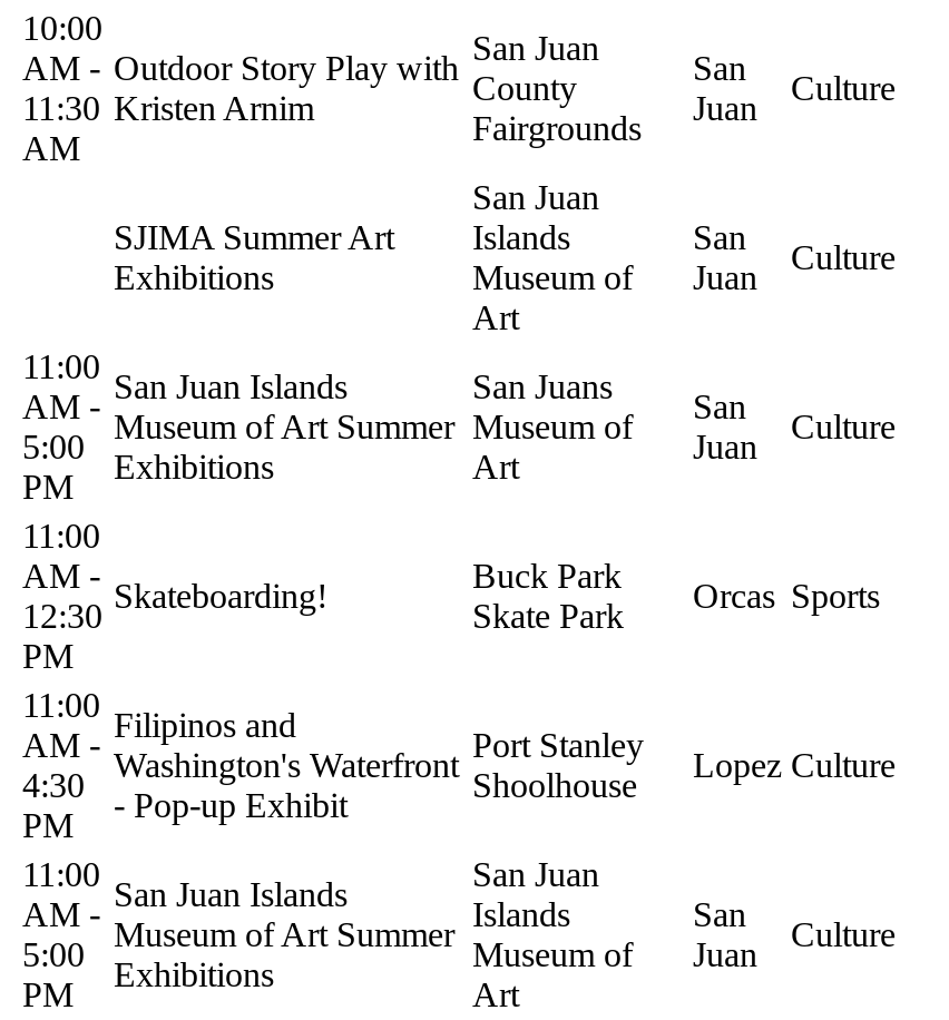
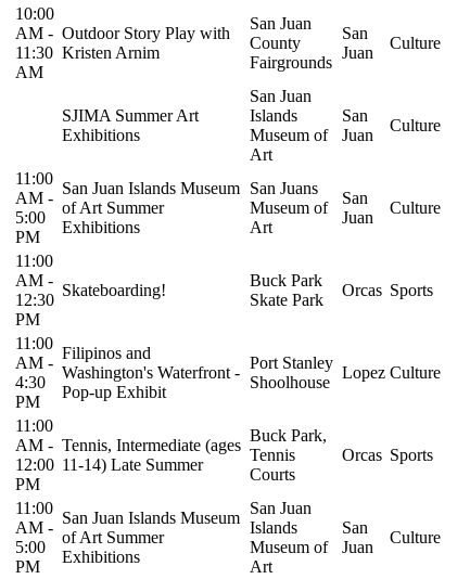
none -> [250,426,327,484] Buck Park, | Tennis | Courts
none -> [15,455,54,493] 12:00 | PM
none -> [15,446,433,537] Orcas Sports | 11:00 | AM -
none -> [62,436,241,474] Tennis, Intermediate (ages | 11-14) Late Summer

